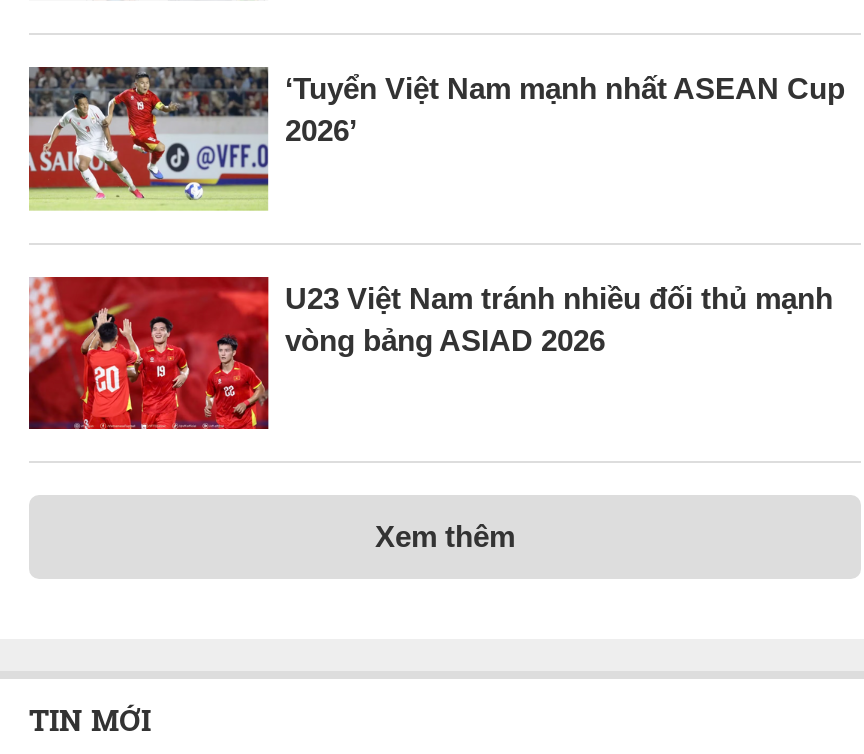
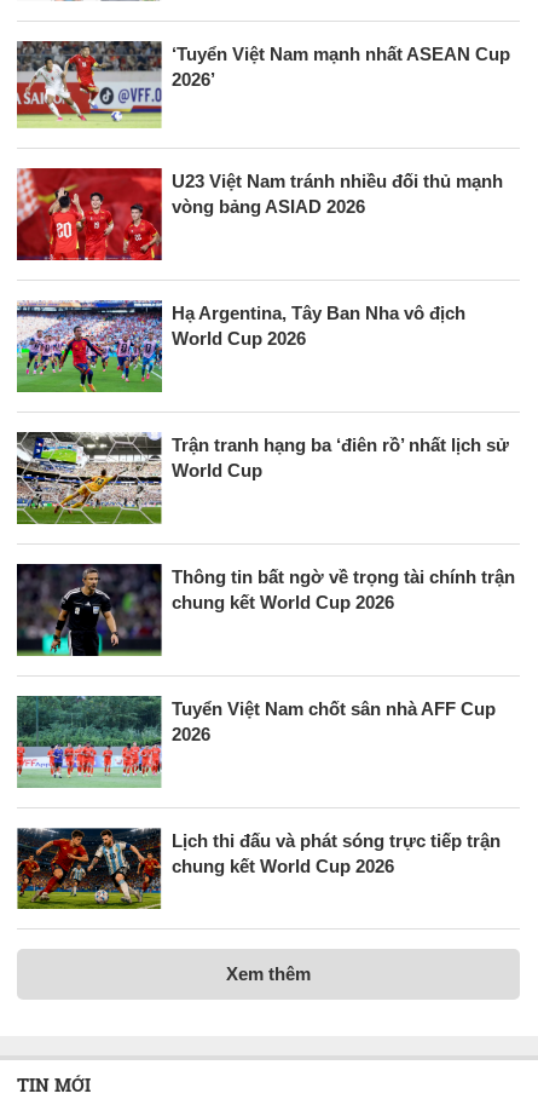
none -> [16,300,465,393] [image] | Hạ Argentina, Tây Ban Nha vô địch | World Cup 2026
none -> [16,431,509,525] [image] | Trận tranh hạng ba ‘điên rồ’ nhất lịch sử | World Cup
none -> [16,563,515,657] [image] | Thông tin bất ngờ về trọng tài chính trận | chung kết World Cup 2026
none -> [16,695,496,789] [image] | Tuyển Việt Nam chốt sân nhà AFF Cup | 2026
none -> [16,827,501,910] [image] | Lịch thi đấu và phát sóng trực tiếp trận | chung kết World Cup 2026

